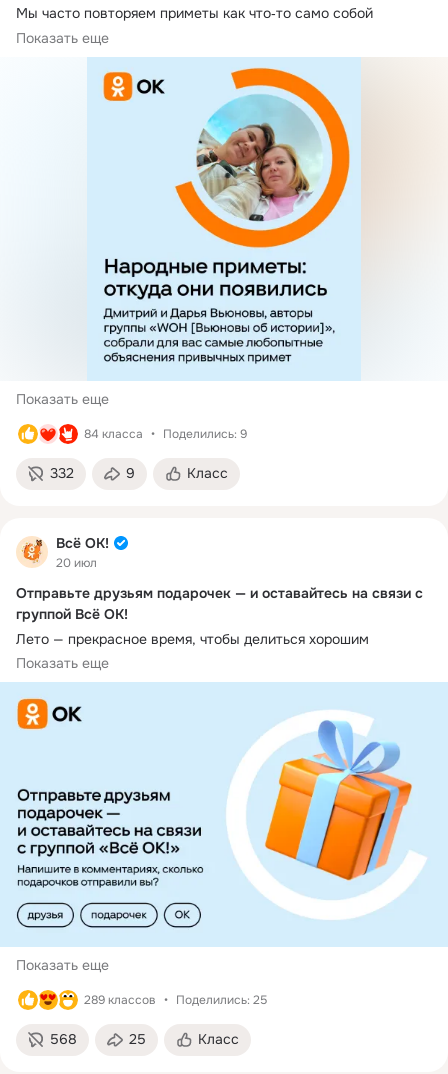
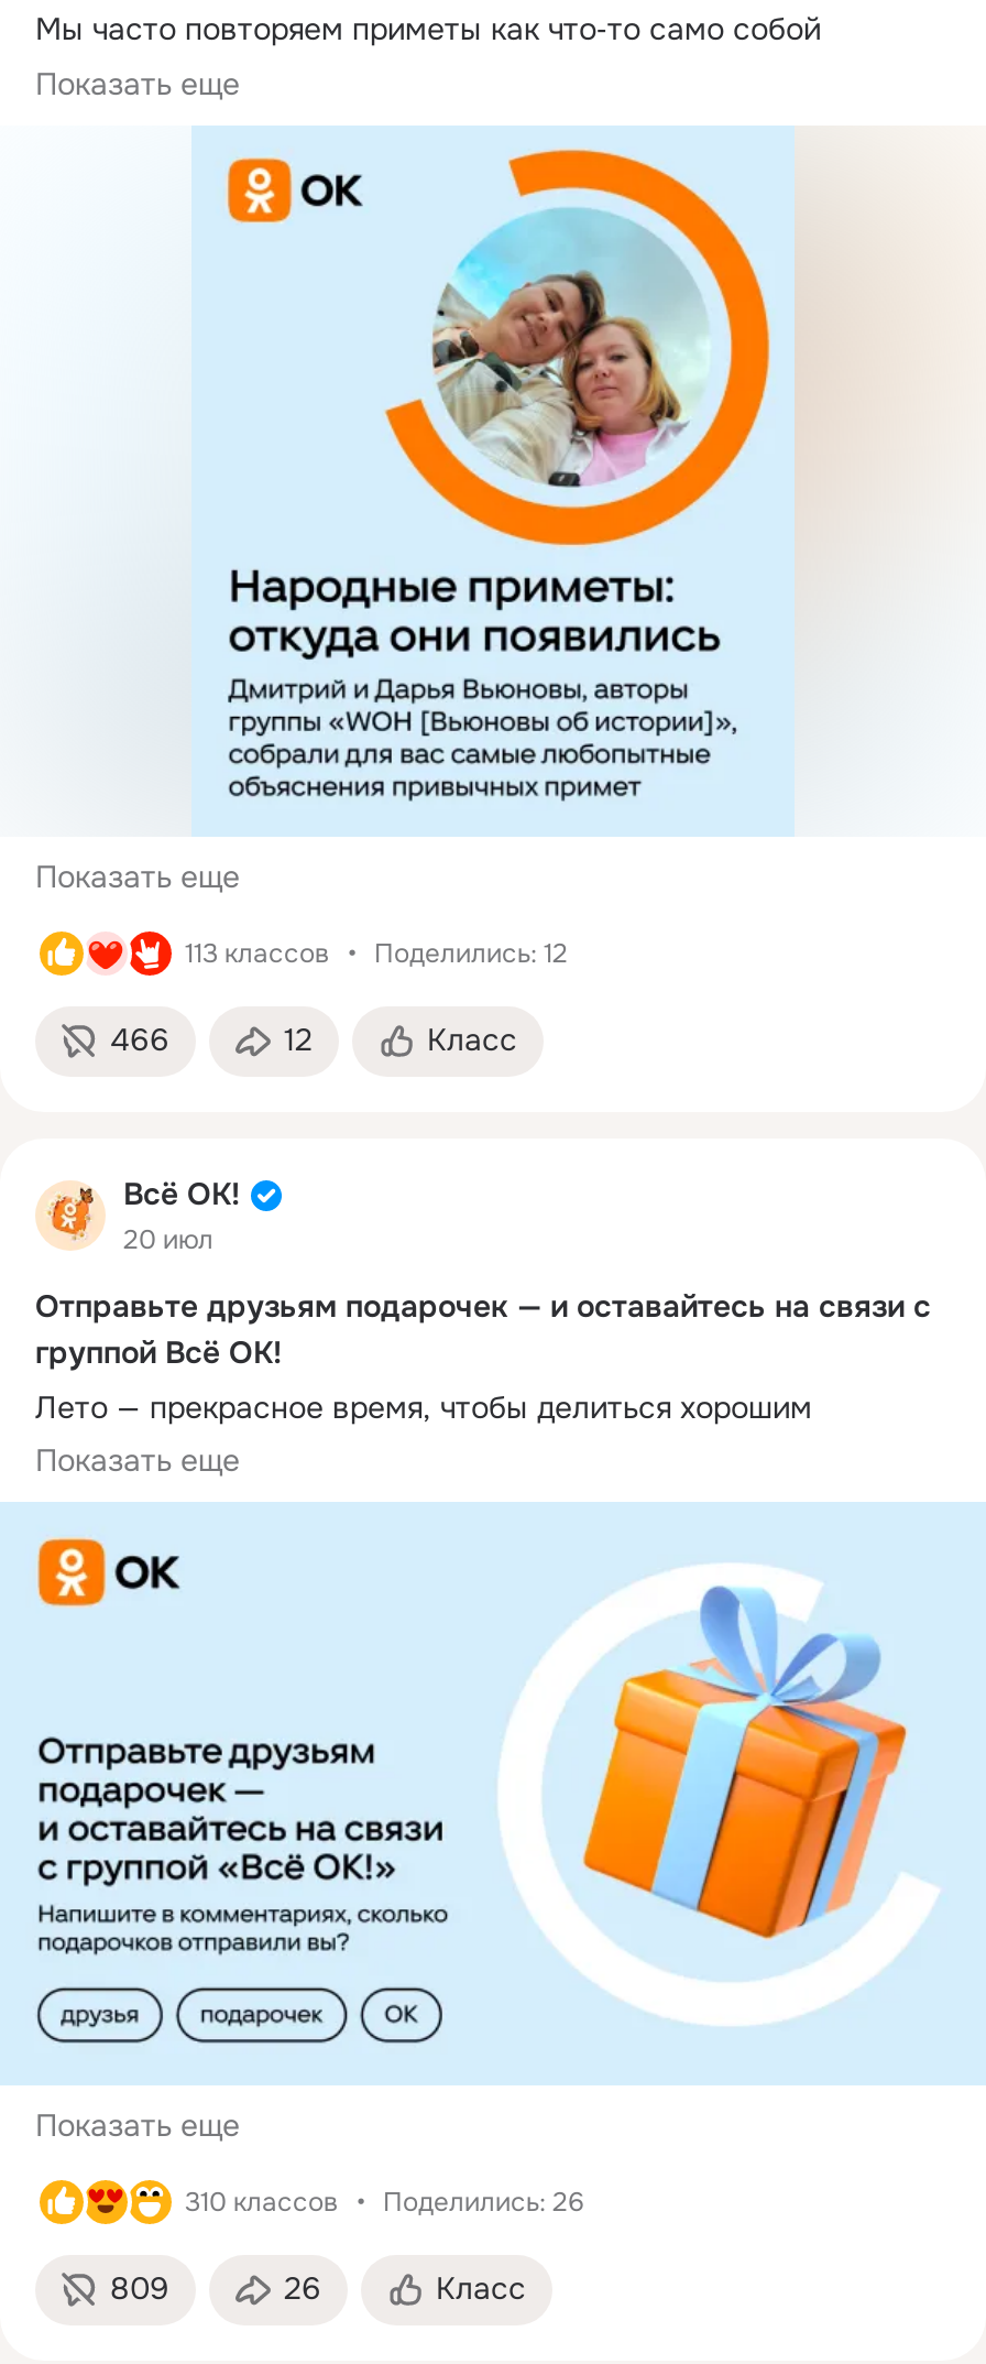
[84,425,247,441] 84 класса | Поделились: 9 -> [185,937,568,972] 113 классов | Поделились: 12
[50,463,135,481] 332 | 9 -> [110,1021,313,1060] 466 | 12
[84,992,156,1008] 289 классов -> [185,2185,339,2220] 310 классов
[176,992,267,1008] Поделились: 25 -> [383,2185,583,2220] Поделились: 26
[50,1030,77,1048] 568 -> [110,2269,169,2308] 809
[129,1030,146,1048] 25 -> [284,2269,321,2308] 26

